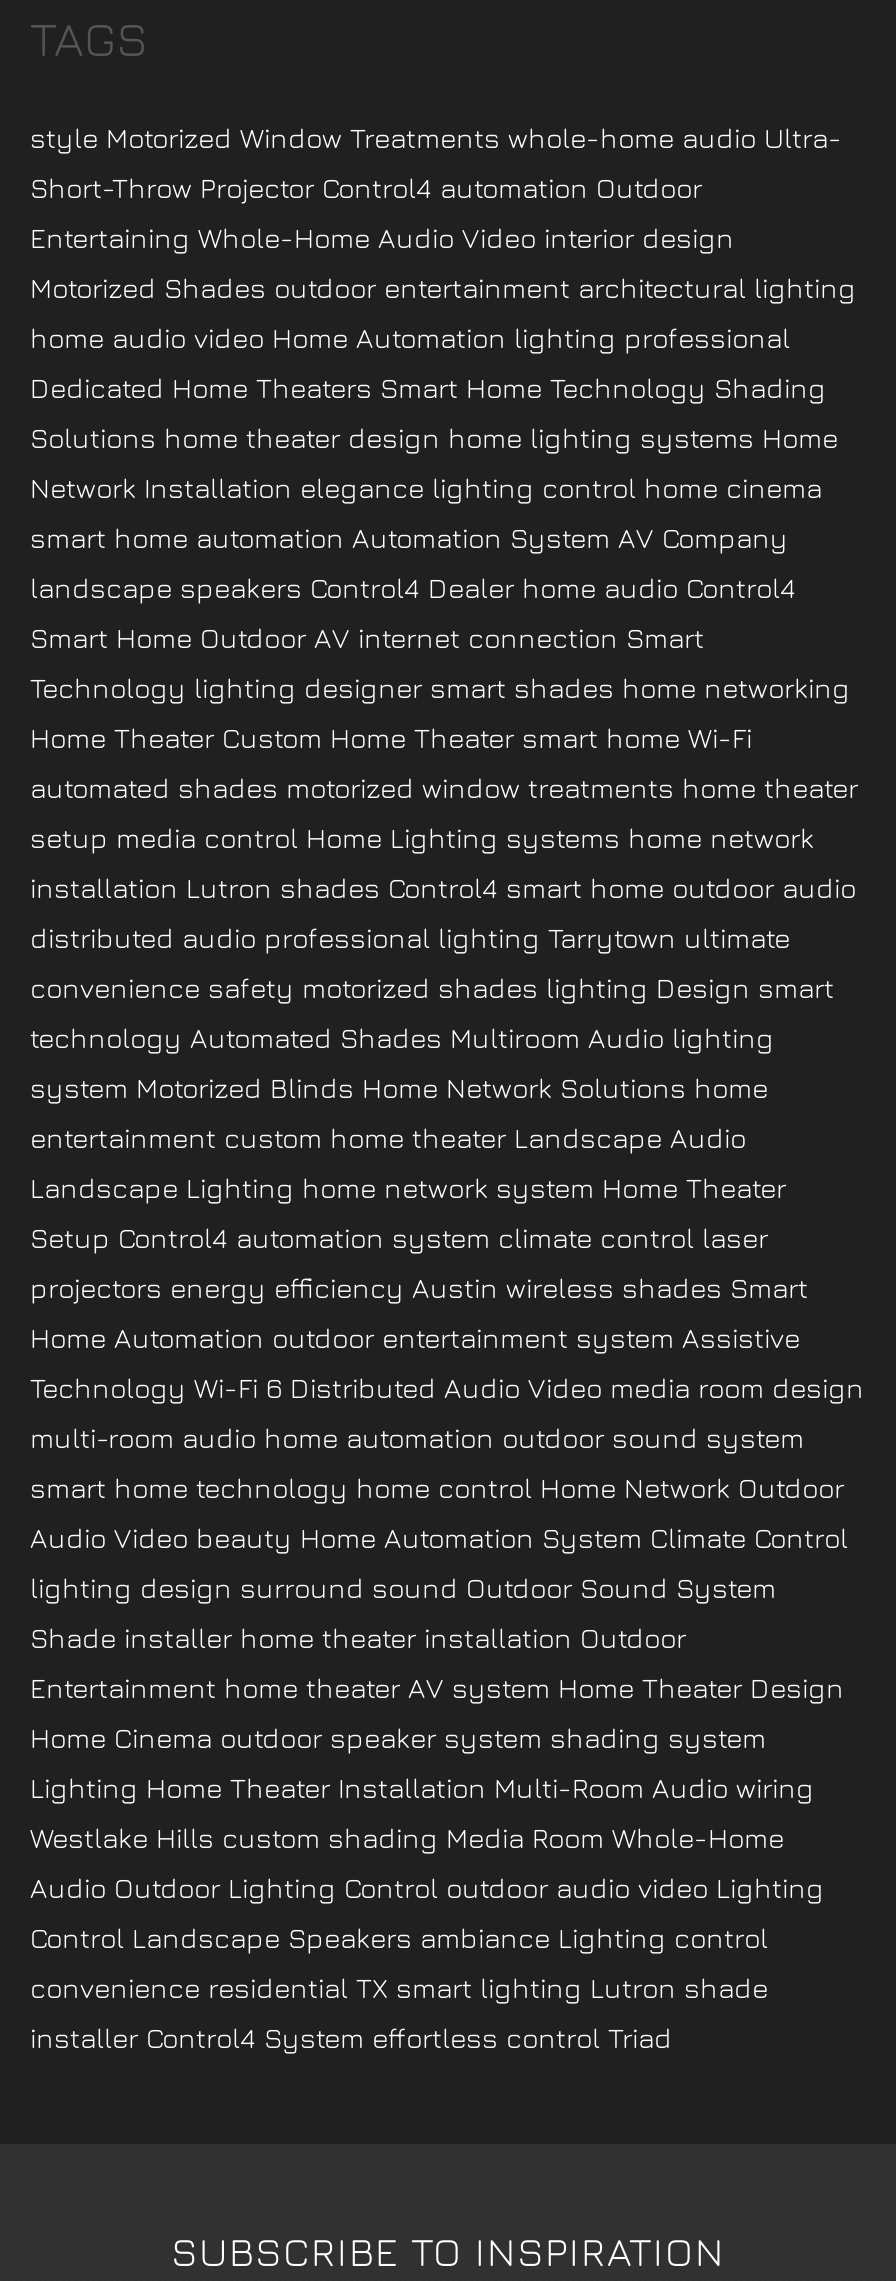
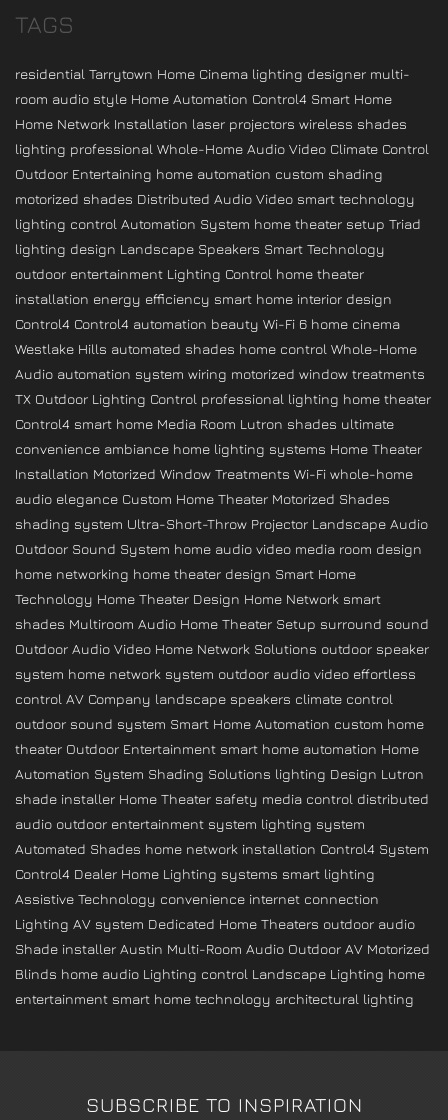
[30,120,864,2054] style Motorized Window Treatments whole-home audio Ultra- | Short-Throw Projector Control4 automation Outdoor | Entertaining Whole-Home Audio Video interior design | Motorized Shades outdoor entertainment architectural lighting | home audio video Home Automation lighting professional | Dedicated Home Theaters Smart Home Technology Shading | Solutions home theater design home lighting systems Home | Network Installation elegance lighting control home cinema | smart home automation Automation System AV Company | landscape speakers Control4 Dealer home audio Control4 | Smart Home Outdoor AV internet connection Smart | Technology lighting designer smart shades home networking | Home Theater Custom Home Theater smart home Wi-Fi | automated shades motorized window treatments home theater | setup media control Home Lighting systems home network | installation Lutron shades Control4 smart home outdoor audio | distributed audio professional lighting Tarrytown ultimate | convenience safety motorized shades lighting Design smart | technology Automated Shades Multiroom Audio lighting | system Motorized Blinds Home Network Solutions home | entertainment custom home theater Landscape Audio | Landscape Lighting home network system Home Theater | Setup Control4 automation system climate control laser | projectors energy efficiency Austin wireless shades Smart | Home Automation outdoor entertainment system Assistive | Technology Wi-Fi 6 Distributed Audio Video media room design | multi-room audio home automation outdoor sound system | smart home technology home control Home Network Outdoor | Audio Video beauty Home Automation System Climate Control | lighting design surround sound Outdoor Sound System | Shade installer home theater installation Outdoor | Entertainment home theater AV system Home Theater Design | Home Cinema outdoor speaker system shading system | Lighting Home Theater Installation Multi-Room Audio wiring | Westlake Hills custom shading Media Room Whole-Home | Audio Outdoor Lighting Control outdoor audio video Lighting | Control Landscape Speakers ambiance Lighting control | convenience residential TX smart lighting Lutron shade | installer Control4 System effortless control Triad -> [15,65,431,1007] residential Tarrytown Home Cinema lighting designer multi- | room audio style Home Automation Control4 Smart Home | Home Network Installation laser projectors wireless shades | lighting professional Whole-Home Audio Video Climate Control | Outdoor Entertaining home automation custom shading | motorized shades Distributed Audio Video smart technology | lighting control Automation System home theater setup Triad | lighting design Landscape Speakers Smart Technology | outdoor entertainment Lighting Control home theater | installation energy efficiency smart home interior design | Control4 Control4 automation beauty Wi-Fi 6 home cinema | Westlake Hills automated shades home control Whole-Home | Audio automation system wiring motorized window treatments | TX Outdoor Lighting Control professional lighting home theater | Control4 smart home Media Room Lutron shades ultimate | convenience ambiance home lighting systems Home Theater | Installation Motorized Window Treatments Wi-Fi whole-home | audio elegance Custom Home Theater Motorized Shades | shading system Ultra-Short-Throw Projector Landscape Audio | Outdoor Sound System home audio video media room design | home networking home theater design Smart Home | Technology Home Theater Design Home Network smart | shades Multiroom Audio Home Theater Setup surround sound | Outdoor Audio Video Home Network Solutions outdoor speaker | system home network system outdoor audio video effortless | control AV Company landscape speakers climate control | outdoor sound system Smart Home Automation custom home | theater Outdoor Entertainment smart home automation Home | Automation System Shading Solutions lighting Design Lutron | shade installer Home Theater safety media control distributed | audio outdoor entertainment system lighting system | Automated Shades home network installation Control4 System | Control4 Dealer Home Lighting systems smart lighting | Assistive Technology convenience internet connection | Lighting AV system Dedicated Home Theaters outdoor audio | Shade installer Austin Multi-Room Audio Outdoor AV Motorized | Blinds home audio Lighting control Landscape Lighting home | entertainment smart home technology architectural lighting

